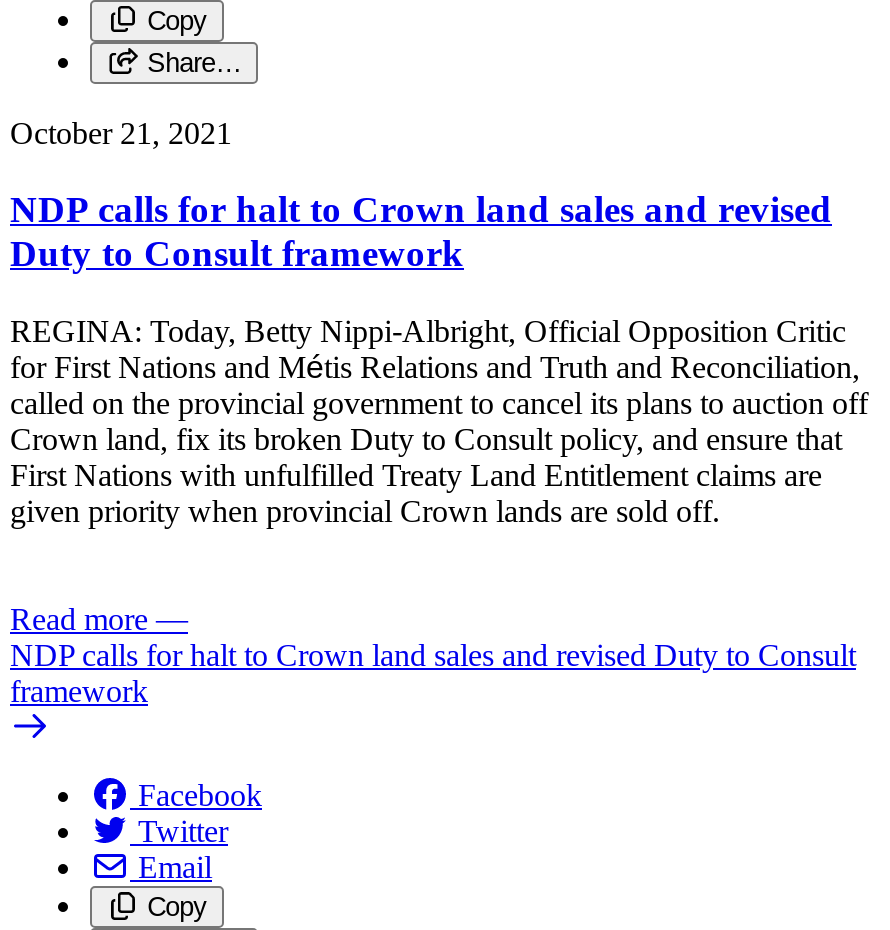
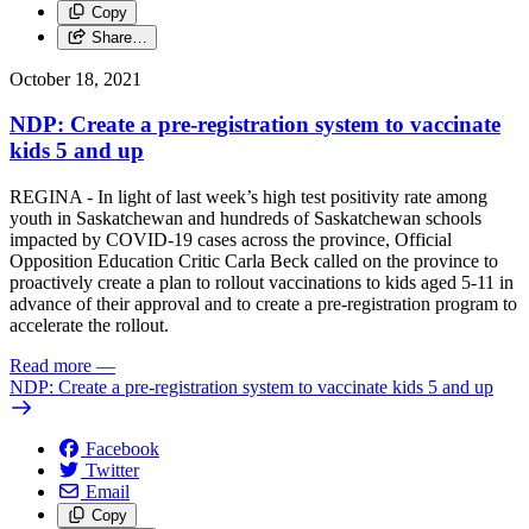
[10,115,232,149] October 21, 2021 -> [10,68,141,89] October 18, 2021
[10,189,832,275] NDP calls for halt to Crown land sales and revised | Duty to Consult framework -> [10,112,500,163] NDP: Create a pre-registration system to vaccinate | kids 5 and up
[10,314,868,528] REGINA: Today, Betty Nippi-Albright, Official Opposition Critic | for First Nations and Métis Relations and Truth and Reconciliation, | called on the provincial government to cancel its plans to auction off | Crown land, fix its broken Duty to Consult policy, and ensure that | First Nations with unfulfilled Treaty Land Entitlement claims are | given priority when provincial Crown lands are sold off. -> [10,187,517,335] REGINA - In light of last week’s high test positivity rate among | youth in Saskatchewan and hundreds of Saskatchewan schools | impacted by COVID-19 cases across the province, Official | Opposition Education Critic Carla Beck called on the province to | proactively create a plan to rollout vaccinations to kids aged 5-11 in | advance of their approval and to create a pre-registration program to | accelerate the rollout.
[10,638,856,708] NDP calls for halt to Crown land sales and revised Duty to Consult | framework -> [10,377,493,397] NDP: Create a pre-registration system to vaccinate kids 5 and up

